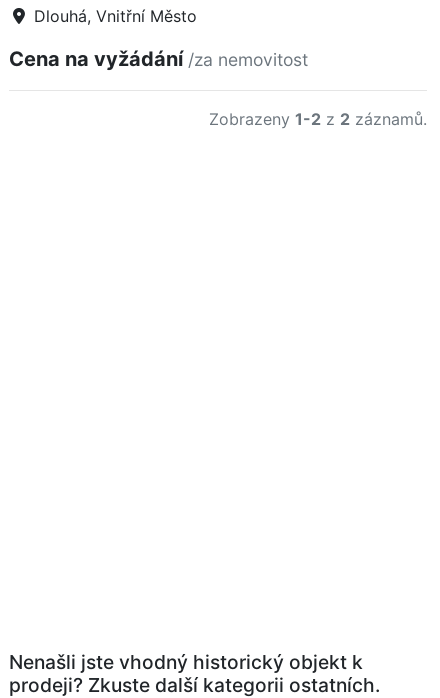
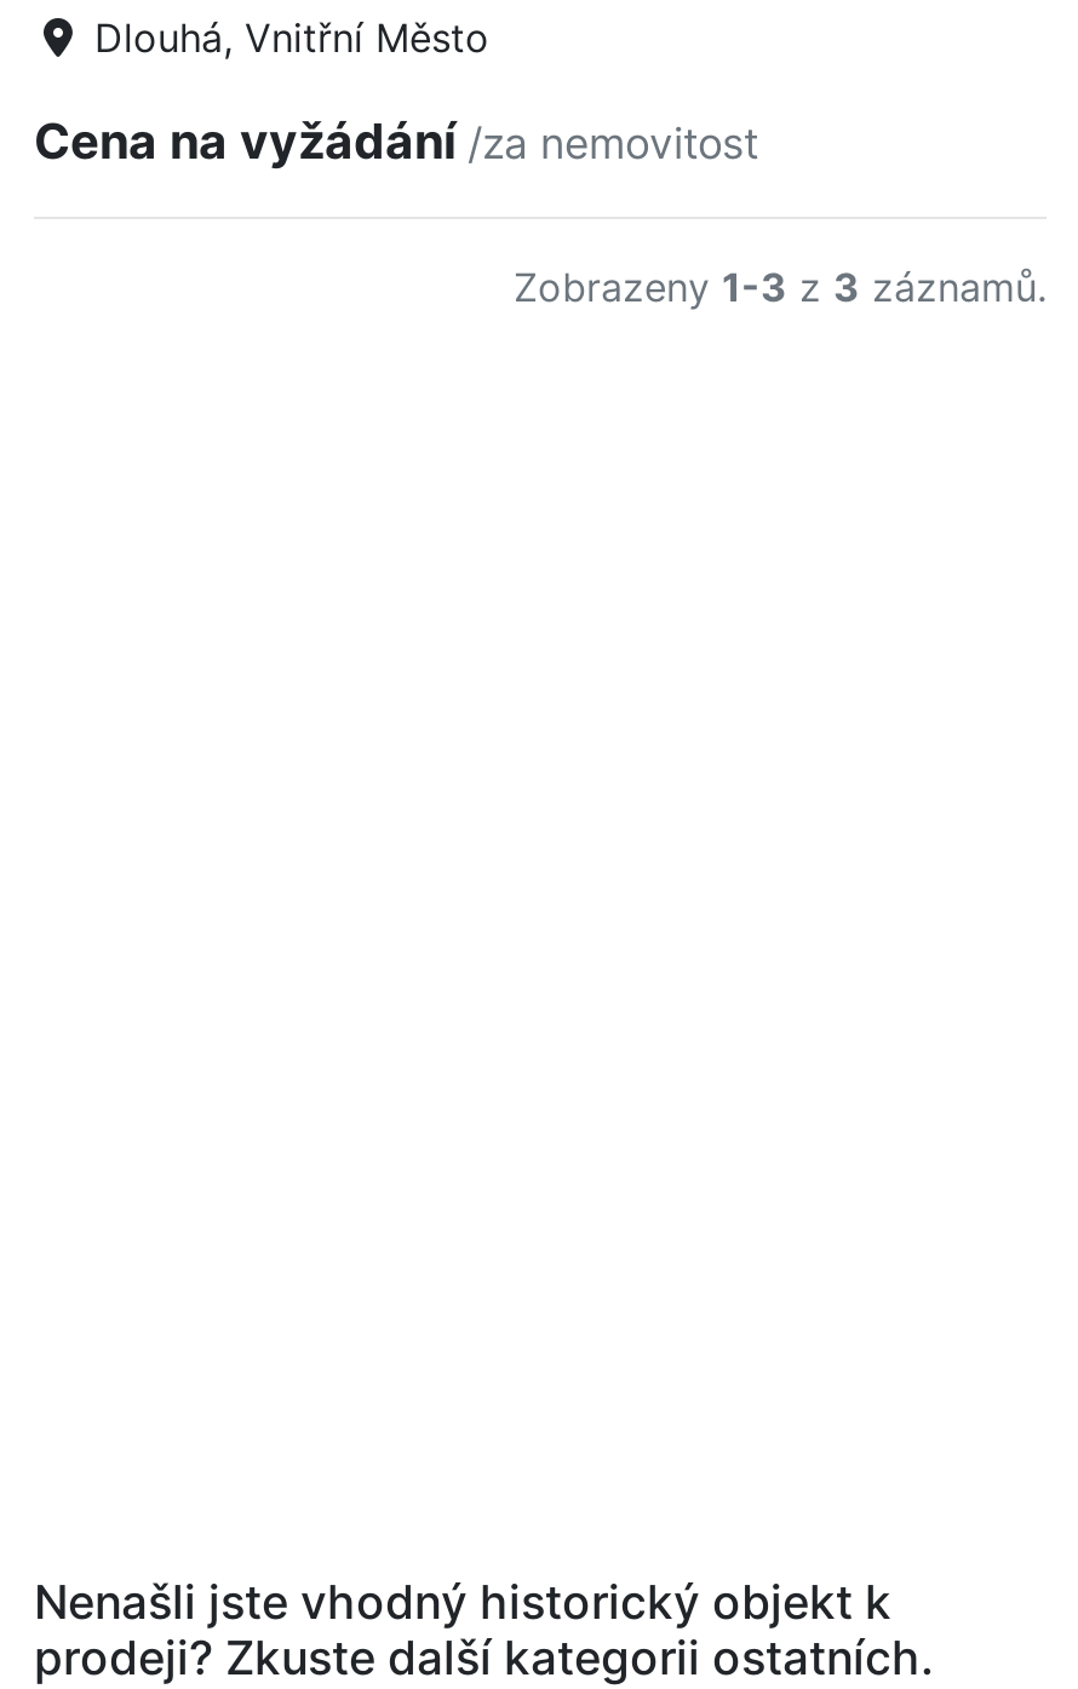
[209,108,427,128] Zobrazeny 1-2 z 2 záznamů. -> [514,262,1047,310] Zobrazeny 1-3 z 3 záznamů.

